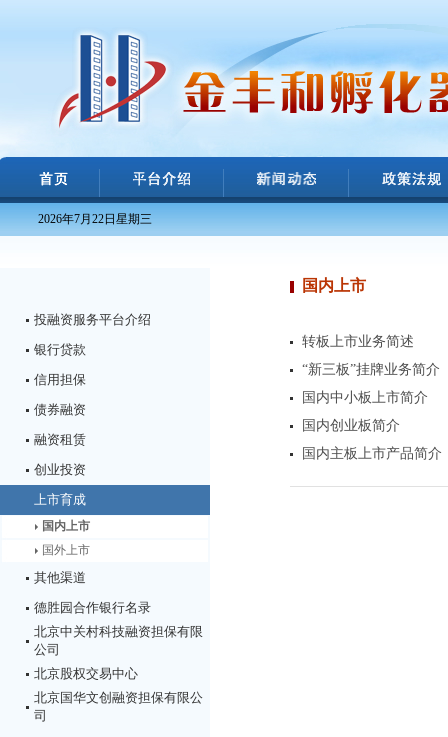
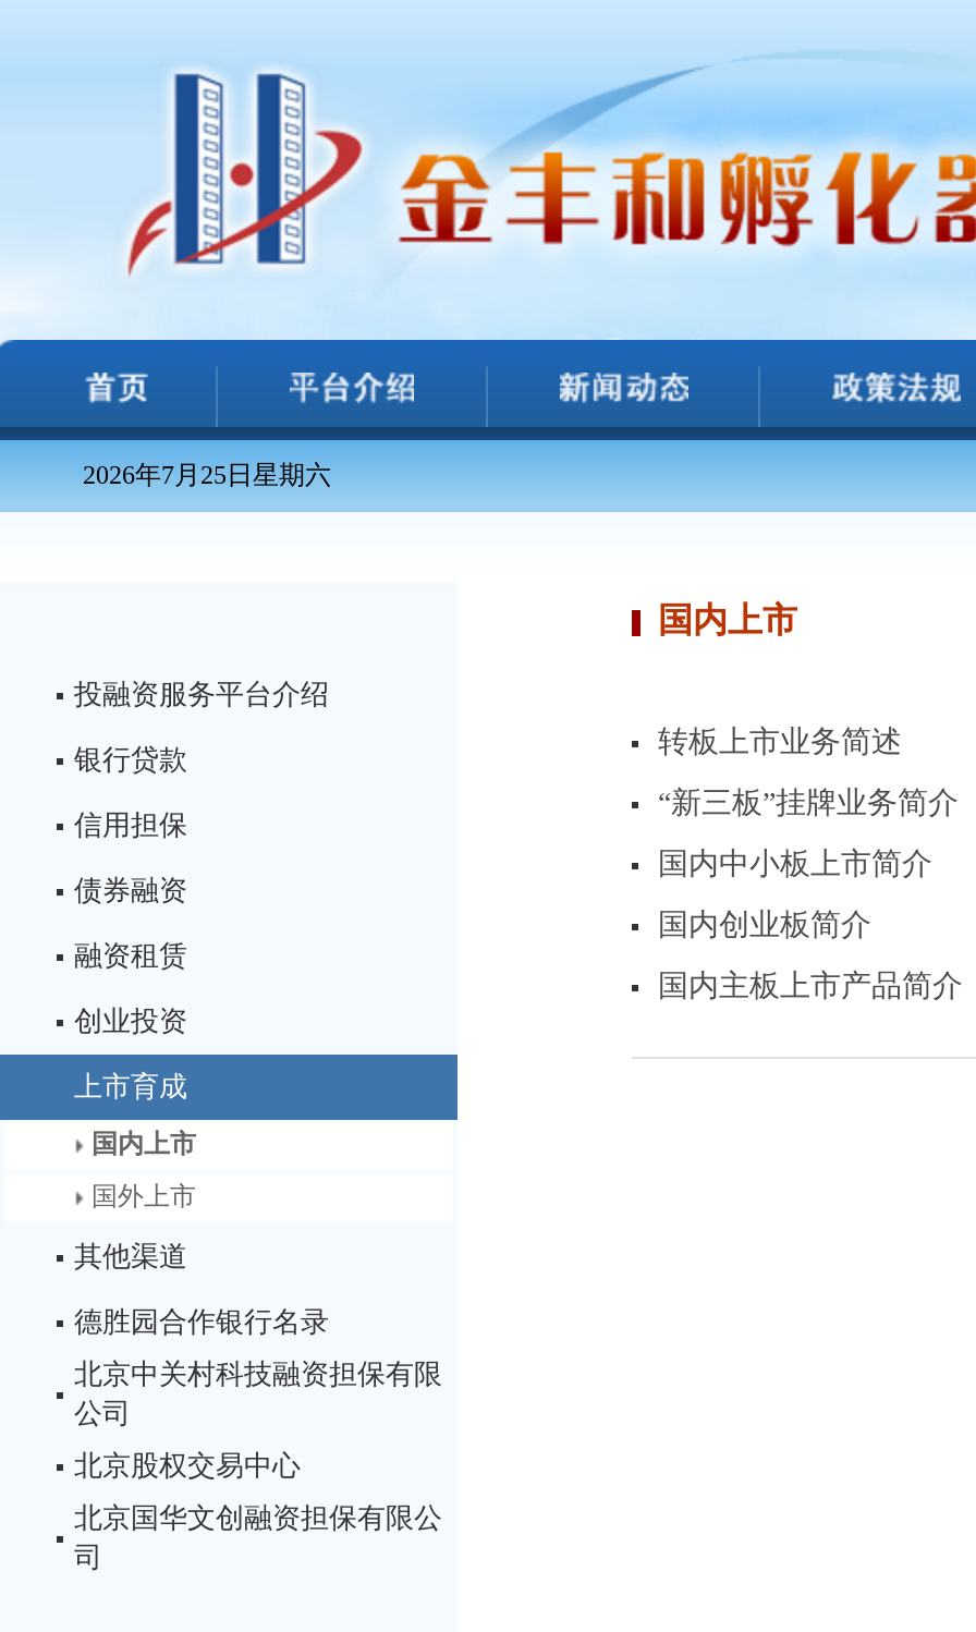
[38,212,152,226] 2026年7月22日星期三 -> [83,460,331,490] 2026年7月25日星期六

